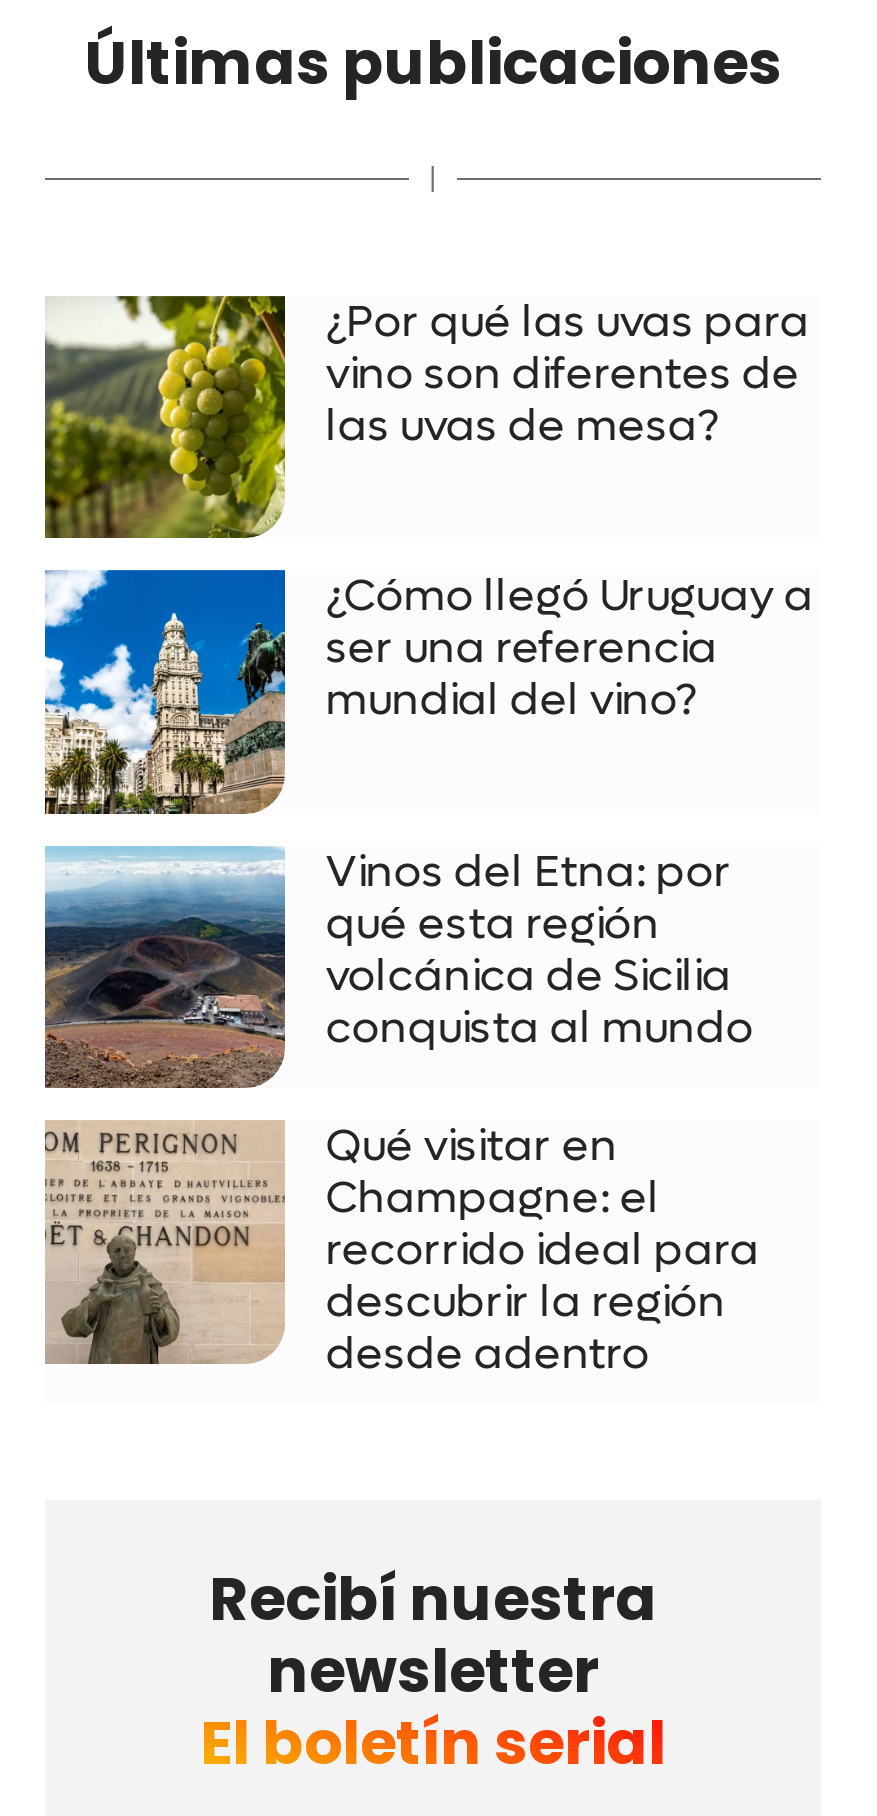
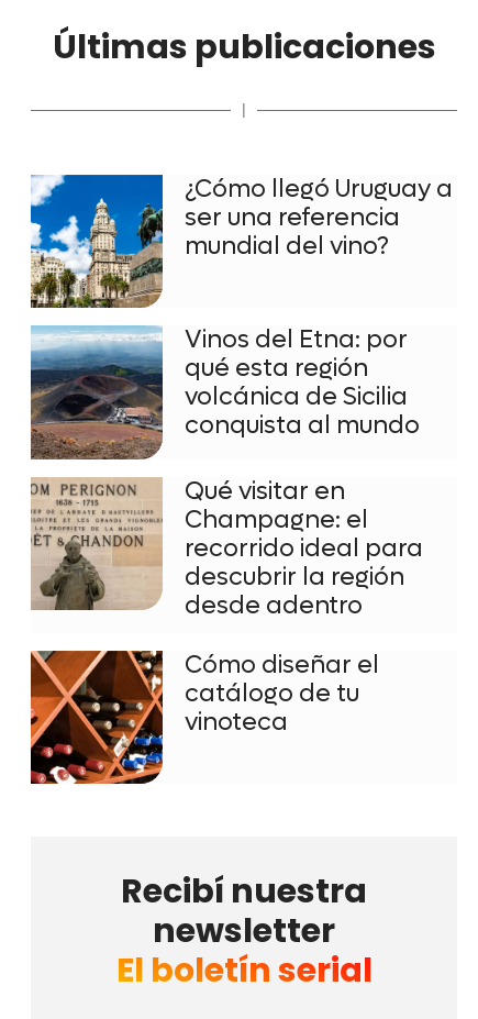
[43,294,810,538] [image] | ¿Por qué las uvas para | vino son diferentes de | las uvas de mesa? -> none
moved [41,569,814,1383] -> [29,174,453,621]: [image] | ¿Cómo llegó Uruguay a | ser una referencia | ... | descubrir la región | desde adentro
none -> [30,650,379,785] [image] | Cómo diseñar el | catálogo de tu | vinoteca

